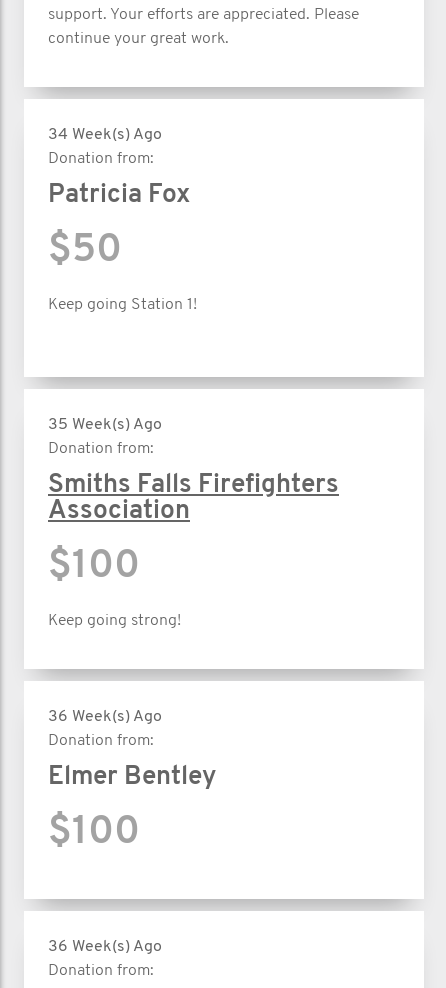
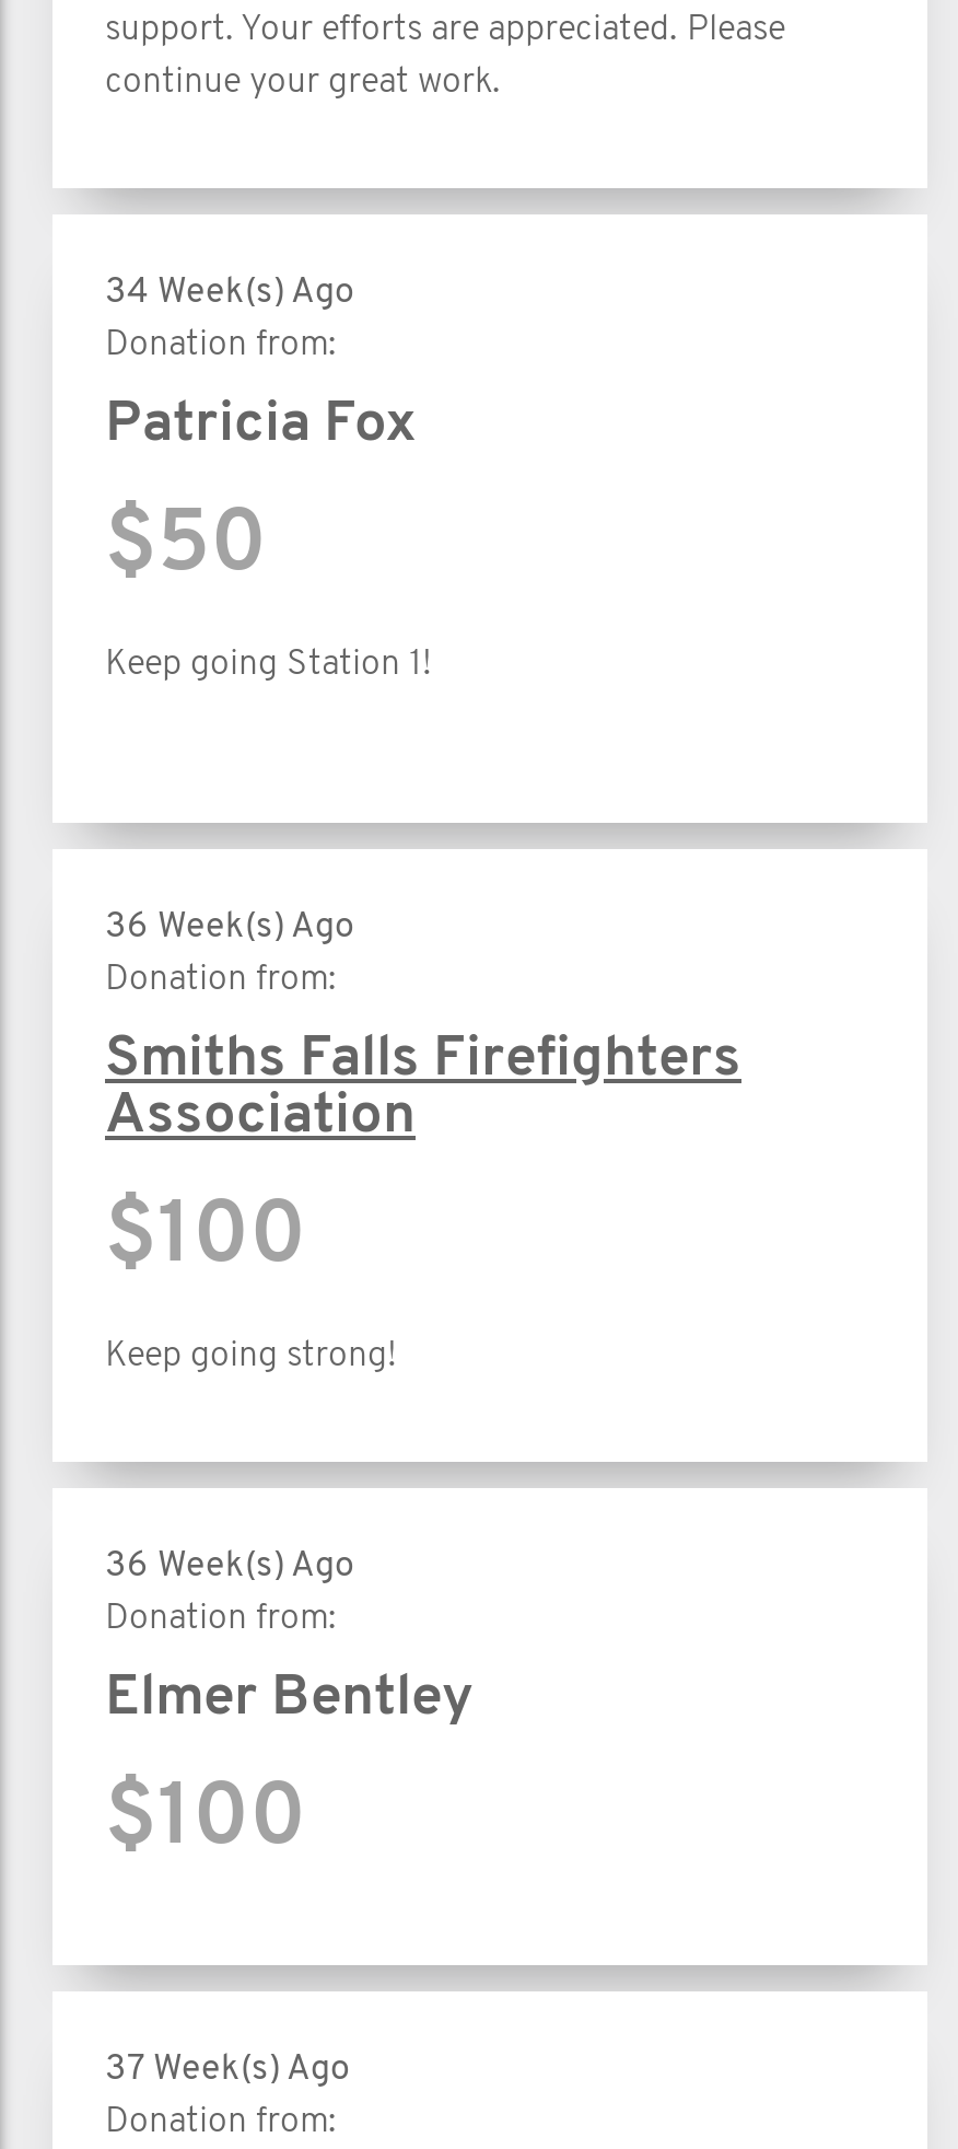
[48,417,162,433] 35 Week(s) Ago -> [105,910,354,945] 36 Week(s) Ago
[48,939,162,955] 36 Week(s) Ago -> [105,2052,350,2087] 37 Week(s) Ago

